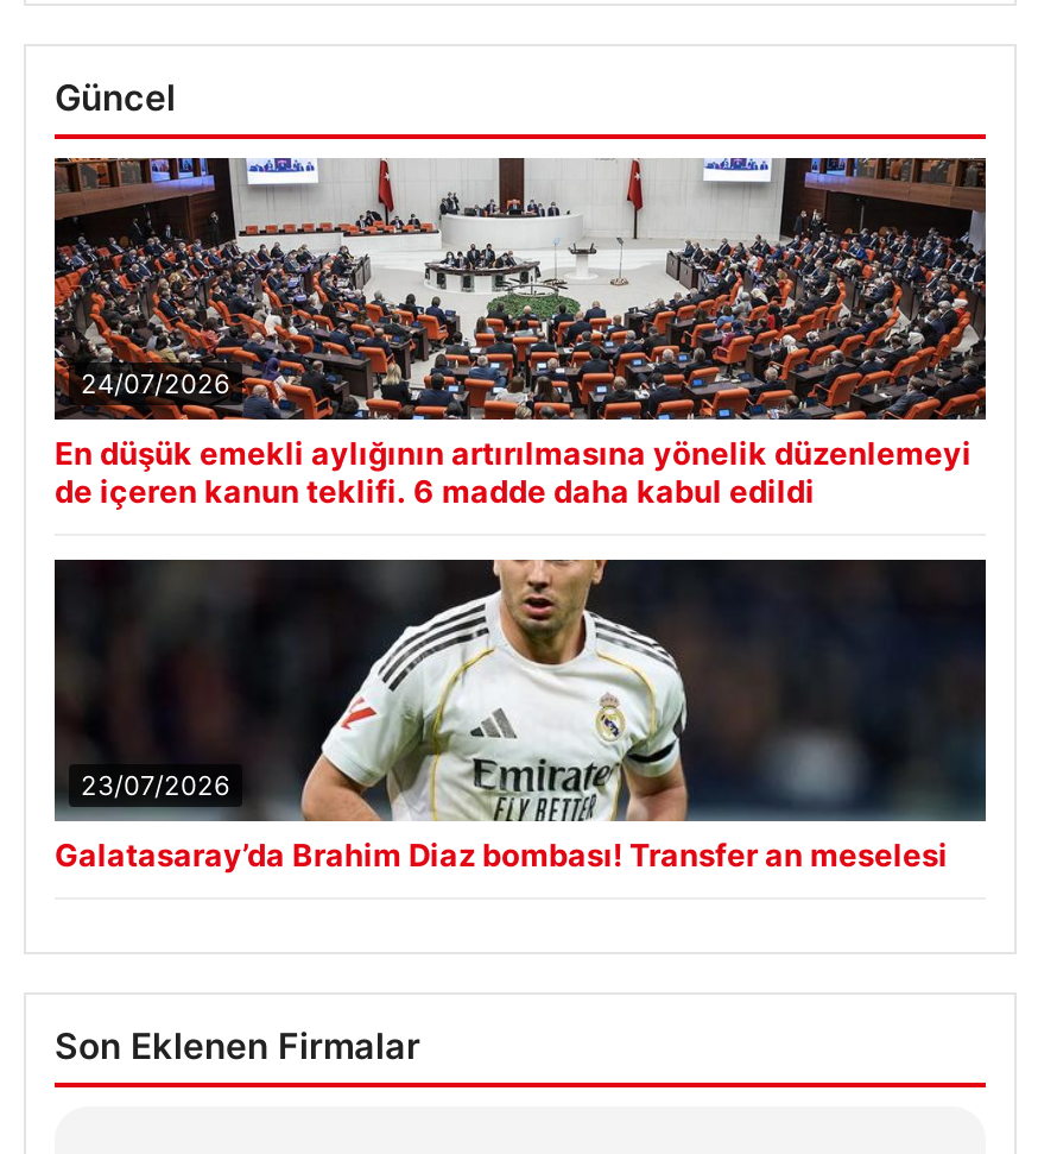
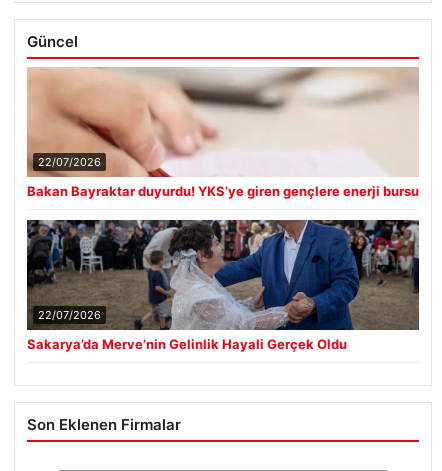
[52,157,988,416] [image] | 24/07/2026 -> [27,56,419,169] [image] | 22/07/2026
[55,433,971,509] En düşük emekli aylığının artırılmasına yönelik düzenlemeyi | de içeren kanun teklifi. 6 madde daha kabul edildi -> [27,183,419,199] Bakan Bayraktar duyurdu! YKS’ye giren gençlere enerji bursu
[57,559,986,818] [image] | 23/07/2026 -> [26,219,419,329] [image] | 22/07/2026
[55,835,948,873] Galatasaray’da Brahim Diaz bombası! Transfer an meselesi -> [27,336,347,352] Sakarya’da Merve’nin Gelinlik Hayali Gerçek Oldu

